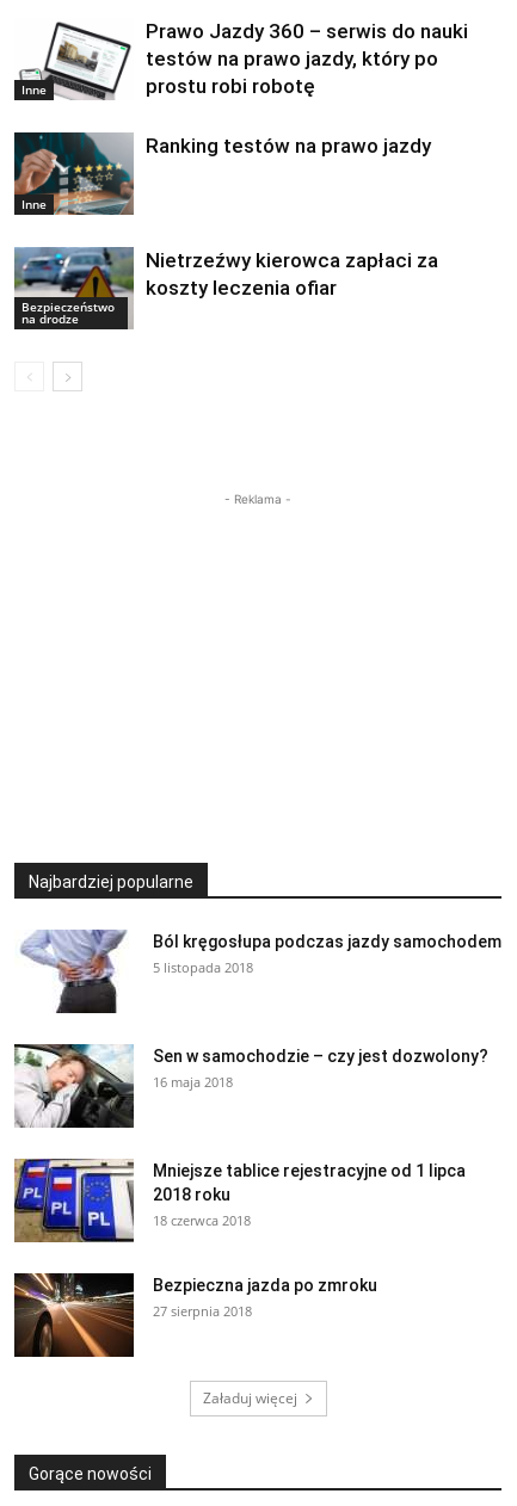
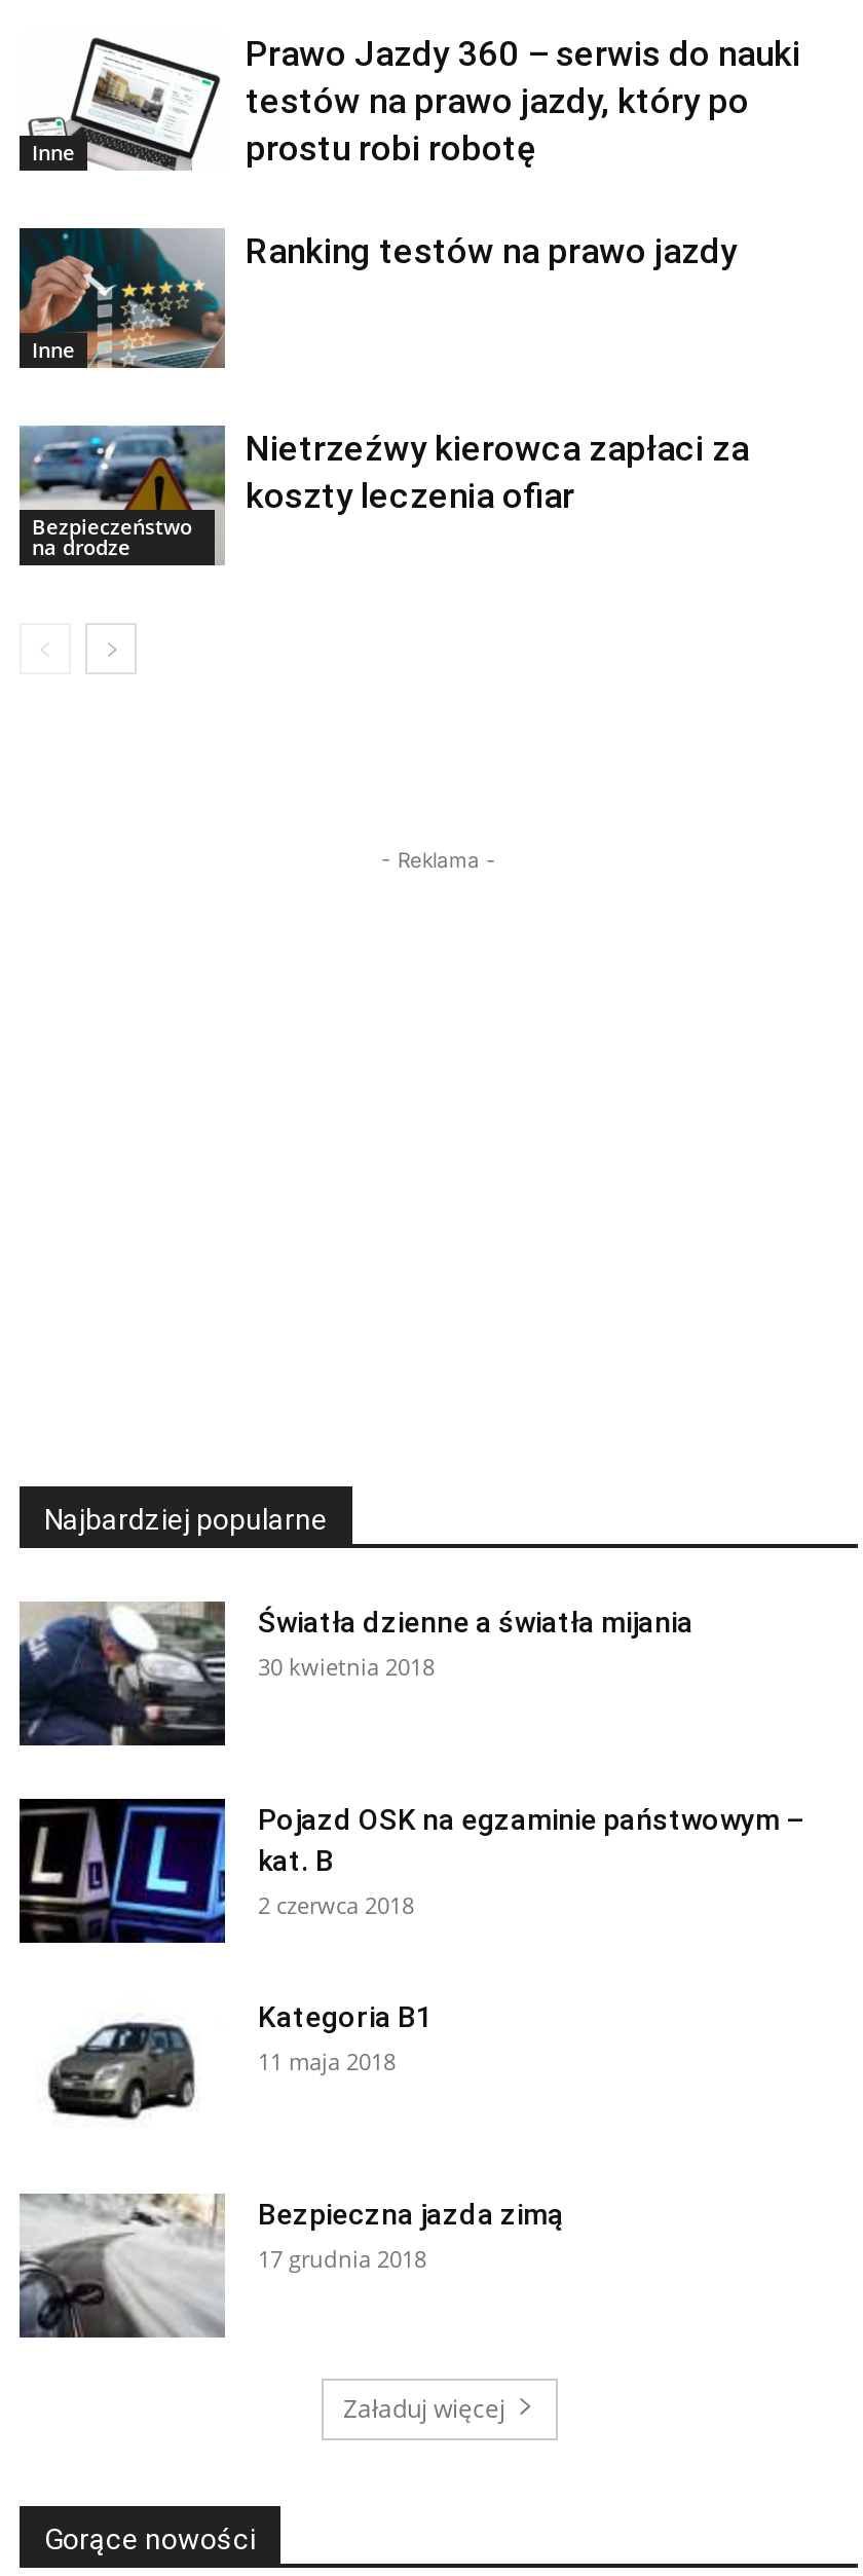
[14,928,501,1014] [image] | Ból kręgosłupa podczas jazdy samochodem | 5 listopada 2018 -> [17,1599,693,1747] [image] | Światła dzienne a światła mijania | 30 kwietnia 2018
[14,1043,488,1129] [image] | Sen w samochodzie – czy jest dozwolony? | 16 maja 2018 -> [17,1797,804,1945] [image] | Pojazd OSK na egzaminie państwowym – | kat. B | 2 czerwca 2018
[13,1158,466,1243] [image] | Mniejsze tablice rejestracyjne od 1 lipca | 2018 roku | 18 czerwca 2018 -> [20,1994,433,2138] [image] | Kategoria B1 | 11 maja 2018
[13,1272,377,1358] [image] | Bezpieczna jazda po zmroku | 27 sierpnia 2018 -> [17,2192,564,2340] [image] | Bezpieczna jazda zimą | 17 grudnia 2018

